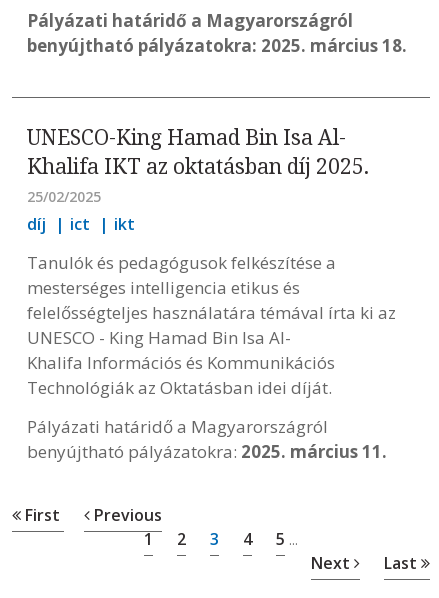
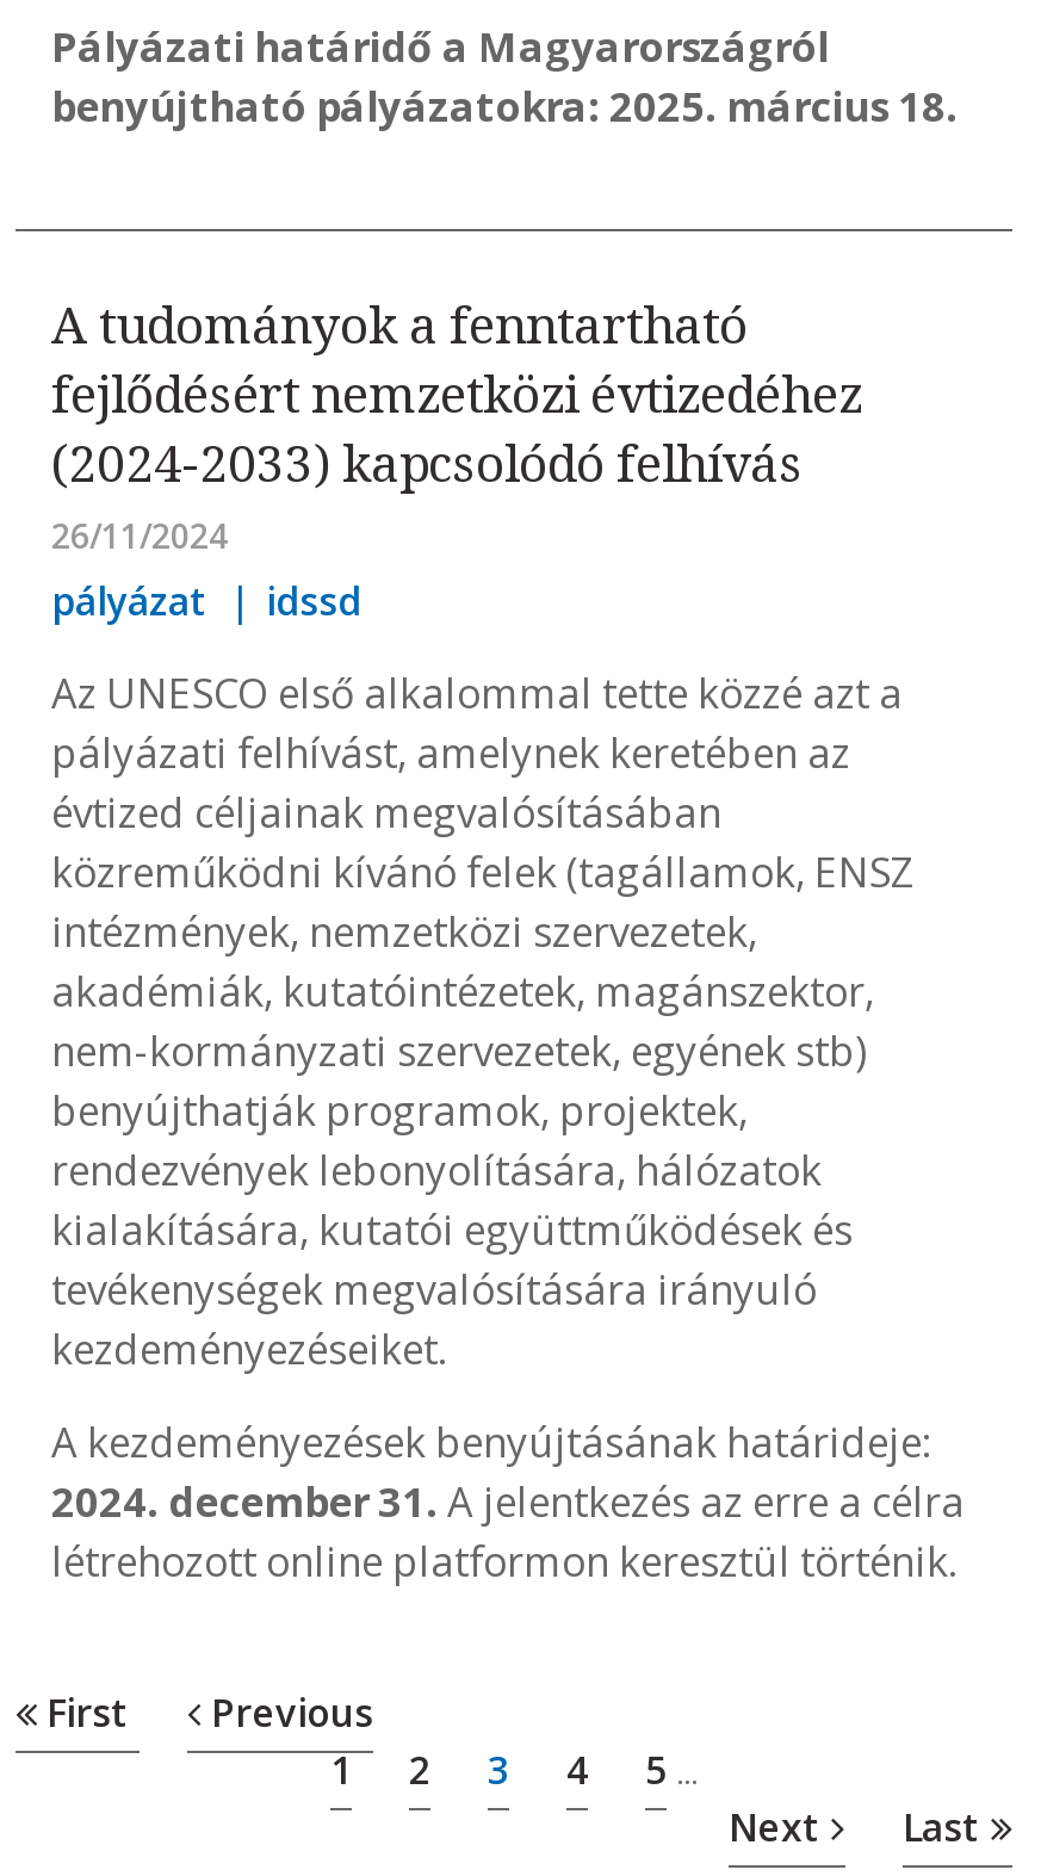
[27,123,369,235] UNESCO-King Hamad Bin Isa Al- | Khalifa IKT az oktatásban díj 2025. | 25/02/2025 | díj | ict | ikt -> [51,291,862,627] A tudományok a fenntartható | fejlődésért nemzetközi évtizedéhez | (2024-2033) kapcsolódó felhívás | 26/11/2024 | pályázat | idssd
[27,251,396,399] Tanulók és pedagógusok felkészítése a | mesterséges intelligencia etikus és | felelősségteljes használatára témával írta ki az | UNESCO - King Hamad Bin Isa Al- | Khalifa Információs és Kommunikációs | Technológiák az Oktatásban idei díját. -> [51,665,915,1376] Az UNESCO első alkalommal tette közzé azt a | pályázati felhívást, amelynek keretében az | évtized céljainak megvalósításában | közreműködni kívánó felek (tagállamok, ENSZ | intézmények, nemzetközi szervezetek, | akadémiák, kutatóintézetek, magánszektor, | nem-kormányzati szervezetek, egyének stb) | benyújthatják programok, projektek, | rendezvények lebonyolítására, hálózatok | kialakítására, kutatói együttműködések és | tevékenységek megvalósítására irányuló | kezdeményezéseiket.
[27,415,391,463] Pályázati határidő a Magyarországról | benyújtható pályázatokra: 2025. március 11. -> [51,1414,965,1589] A kezdeményezések benyújtásának határideje: | 2024. december 31. A jelentkezés az erre a célra | létrehozott online platformon keresztül történik.

